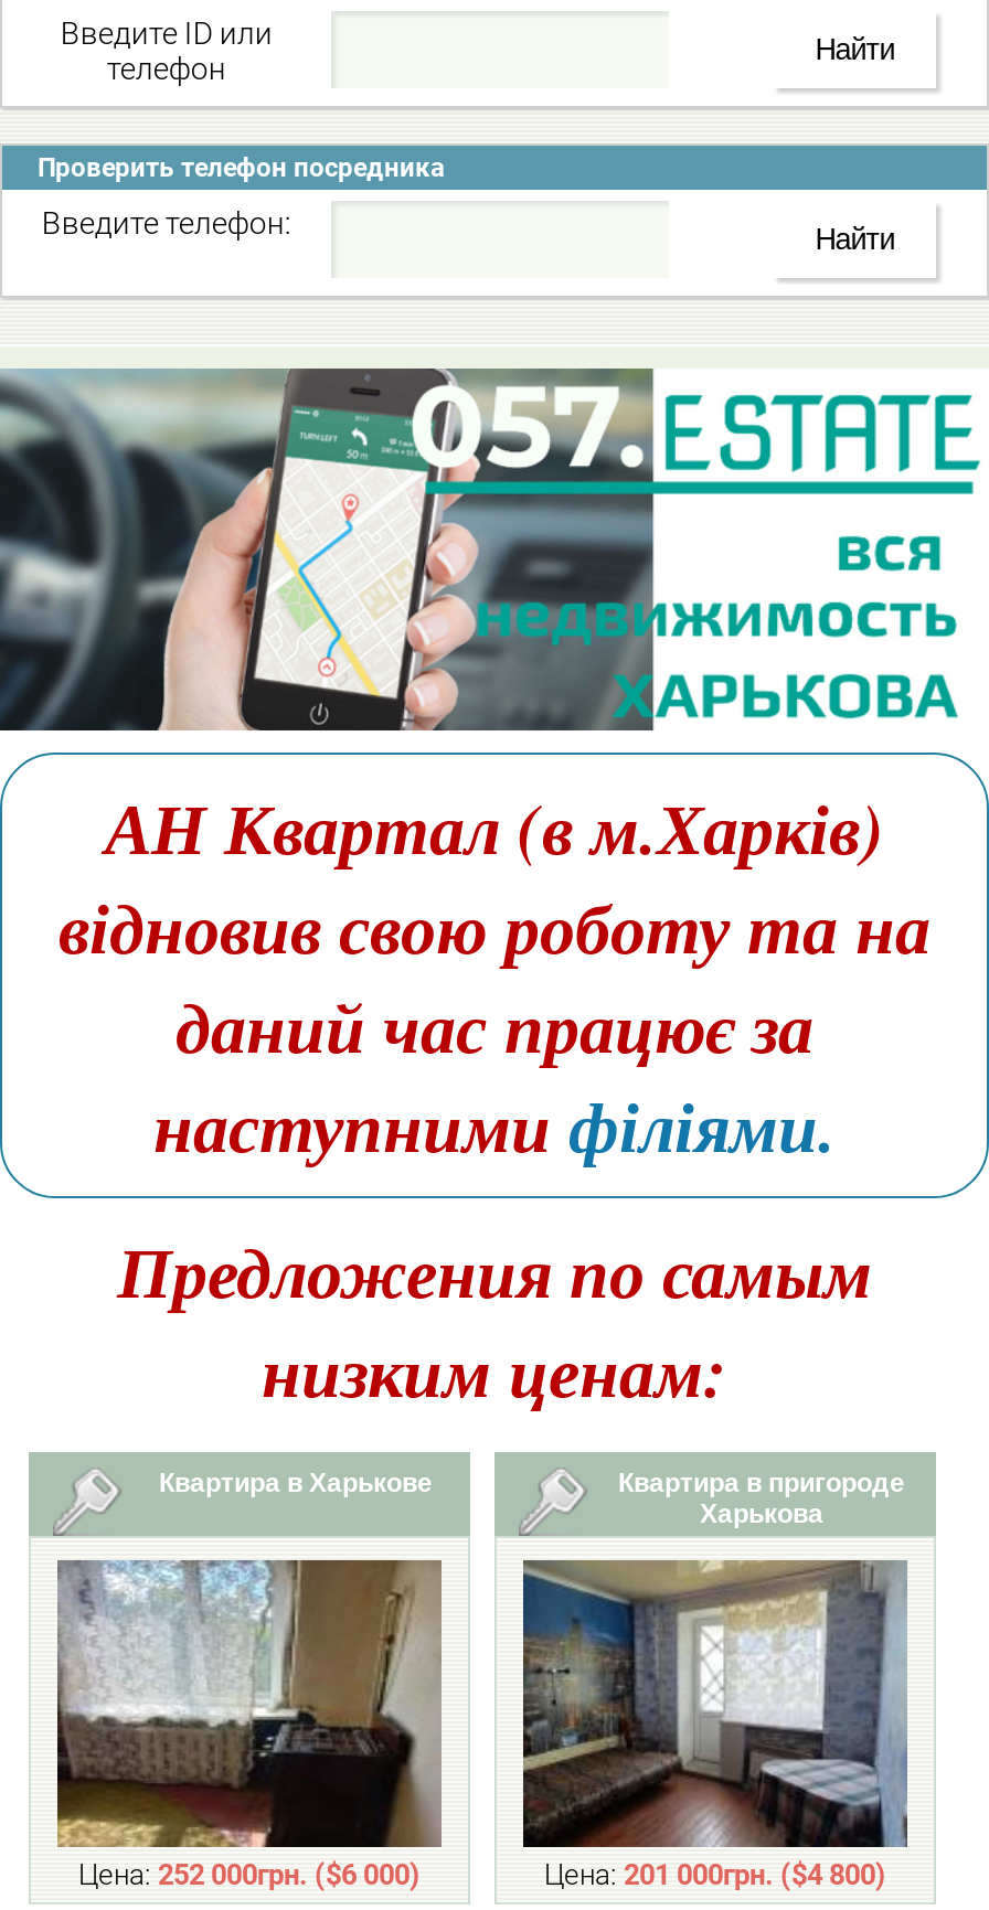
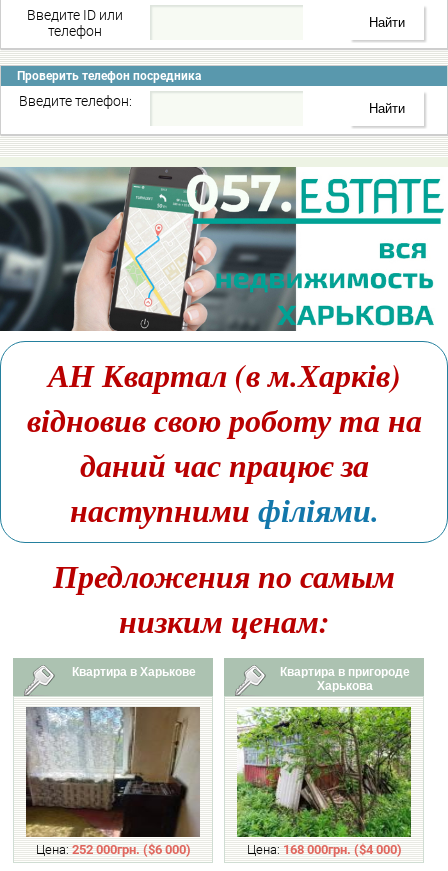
[521,1558,910,1892] [image] | Цена: 201 000грн. ($4 800) -> [236,706,412,857] [image] | Цена: 168 000грн. ($4 000)

